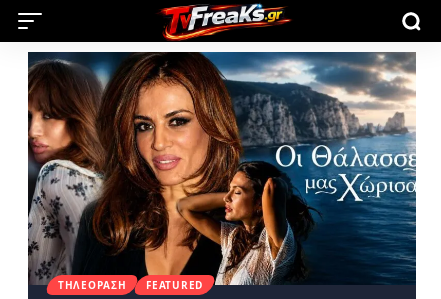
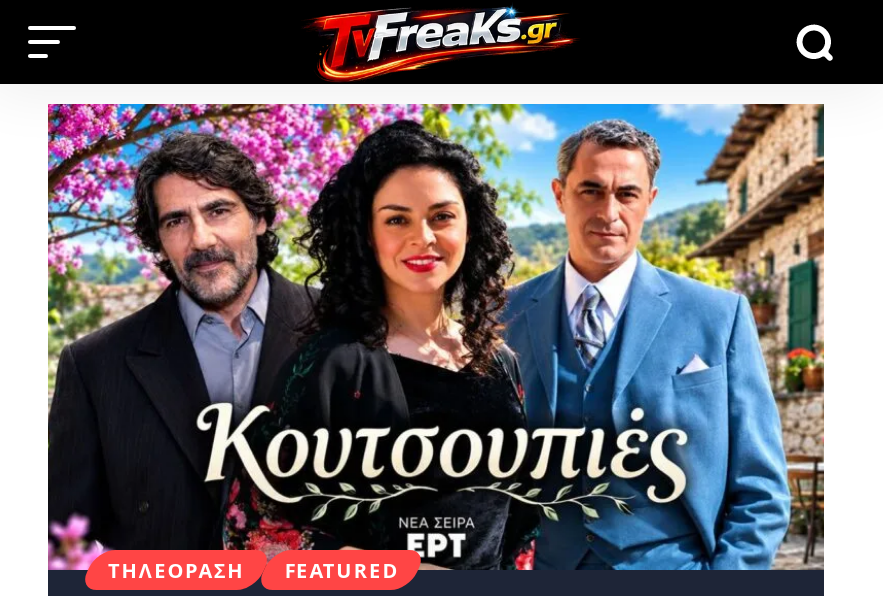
[27,51,417,286] [image] -> [46,102,826,572] [image]

